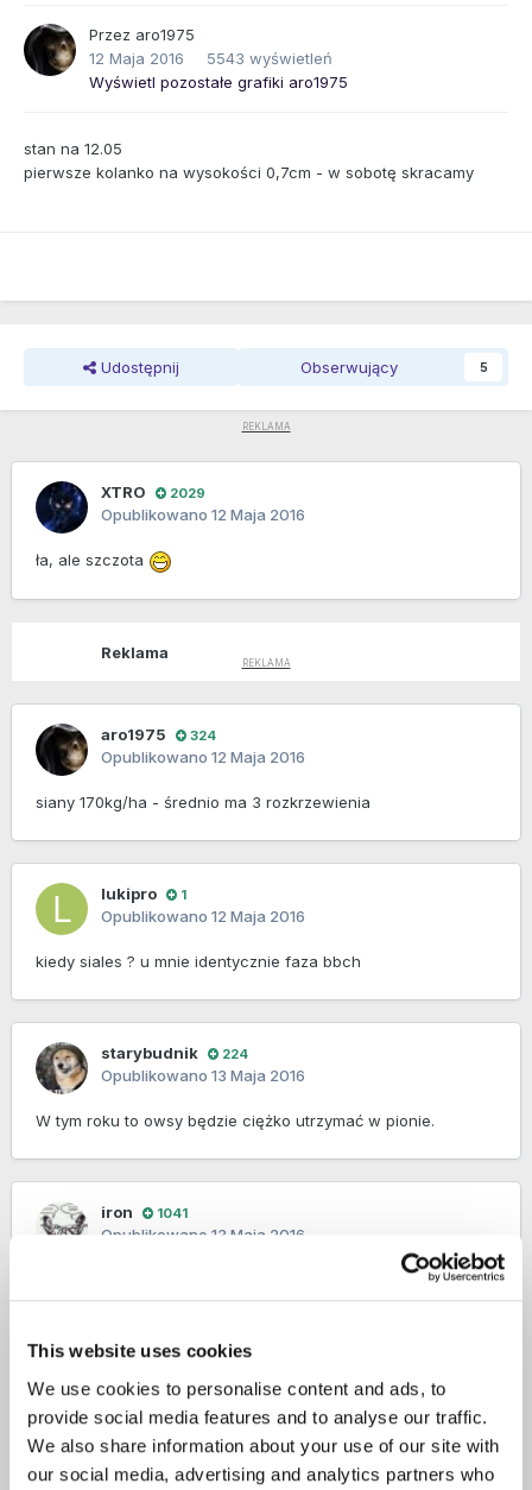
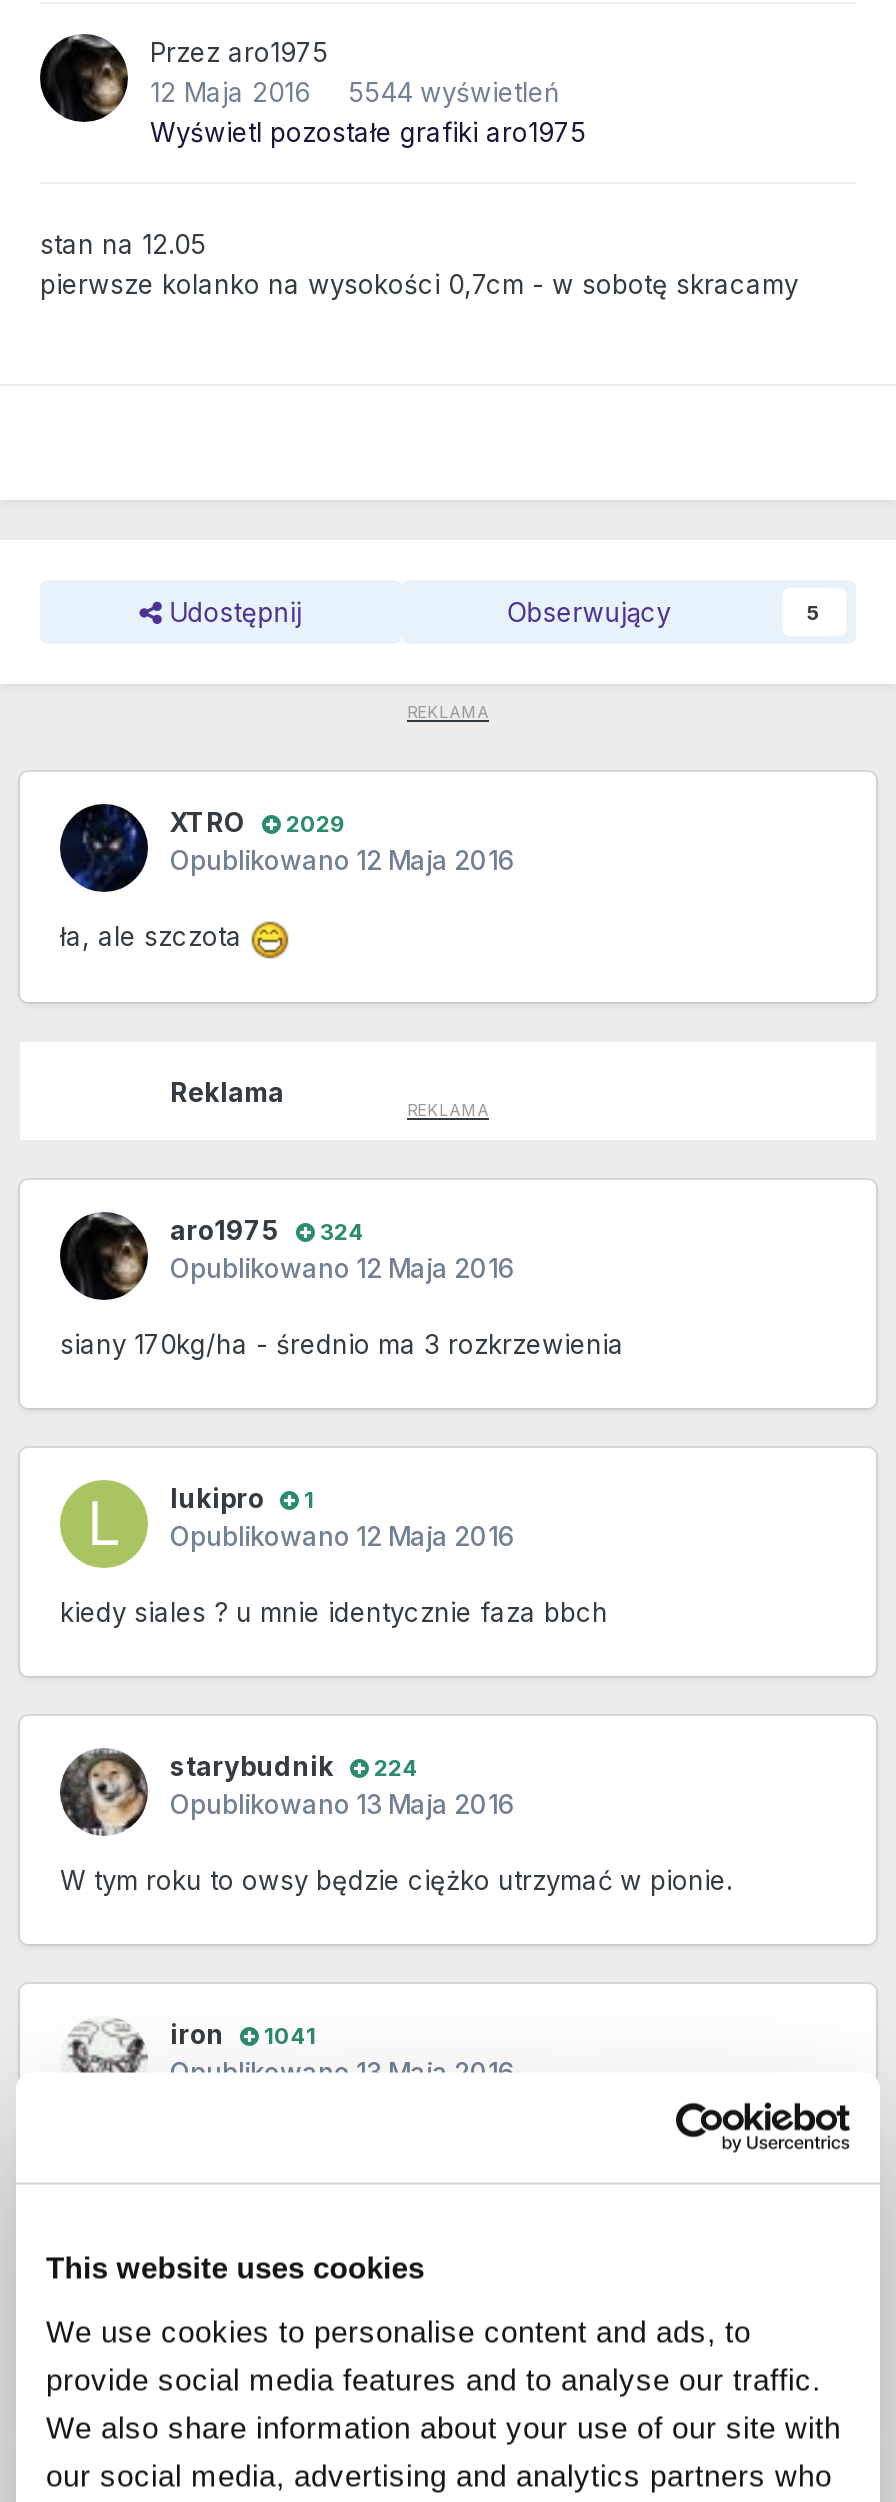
[89,49,332,68] 12 Maja 2016 5543 wyświetleń -> [150,76,560,108] 12 Maja 2016 5544 wyświetleń

